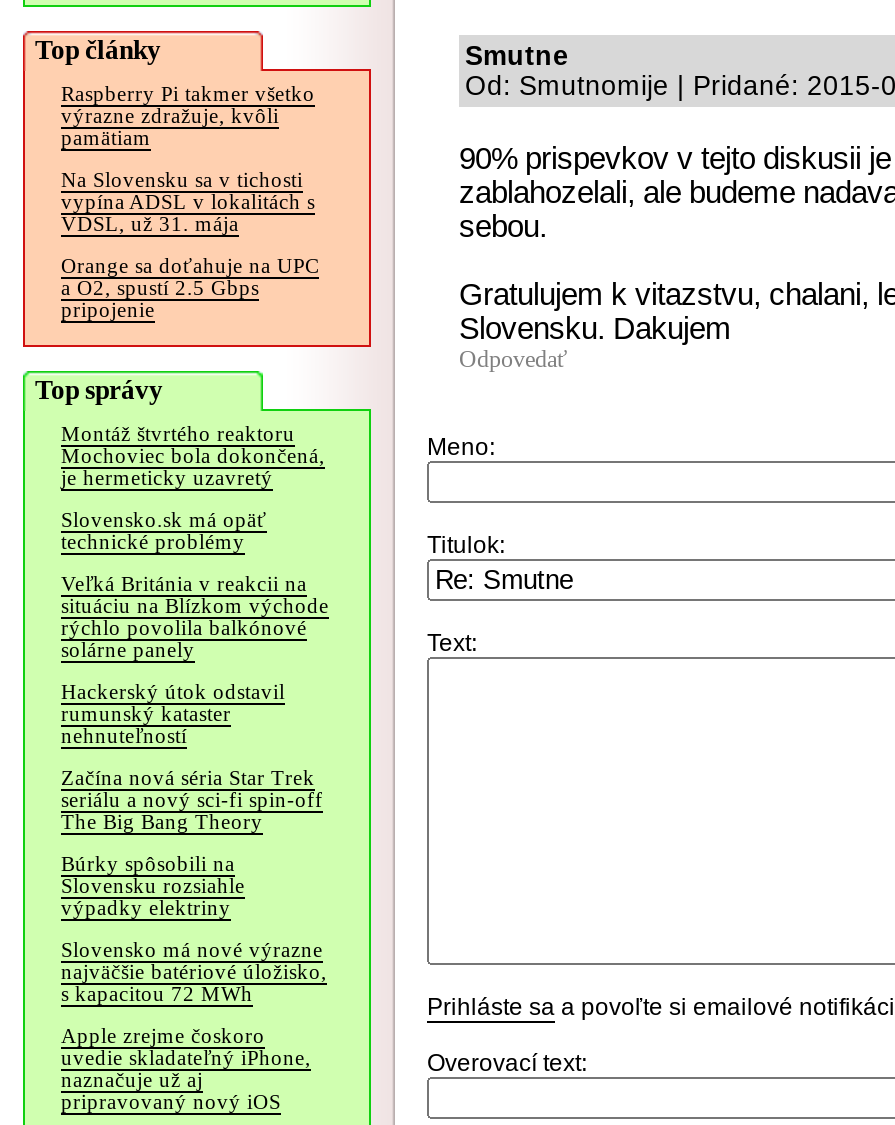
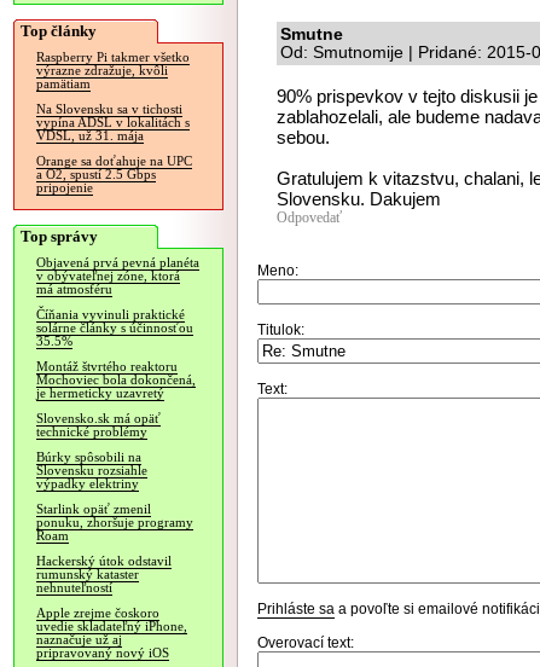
none -> [36,256,199,348] Objavená prvá pevná planéta | v obývateľnej zóne, ktorá | má atmosféru | Číňania vyvinuli praktické | solárne články s účinnosťou | 35.5%
moved [61,423,325,553] -> [36,360,196,439]: Montáž štvrtého reaktoru | Mochoviec bola dokončená, | je hermeticky uzavretý | Slovensko.sk má opäť | technické problémy
[61,573,329,833] Veľká Británia v reakcii na | situáciu na Blízkom východe | rýchlo povolila balkónové | solárne panely | Začína nová séria Star Trek | seriálu a nový sci-fi spin-off | The Big Bang Theory -> none
moved [61,681,285,747] -> [36,555,172,594]: Hackerský útok odstavil | rumunský kataster | nehnuteľností
moved [61,853,245,919] -> [36,451,147,491]: Búrky spôsobili na | Slovensku rozsiahle | výpadky elektriny
[61,939,327,1005] Slovensko má nové výrazne | najväčšie batériové úložisko, | s kapacitou 72 MWh -> [36,503,193,543] Starlink opäť zmenil | ponuku, zhoršuje programy | Roam

